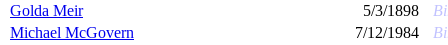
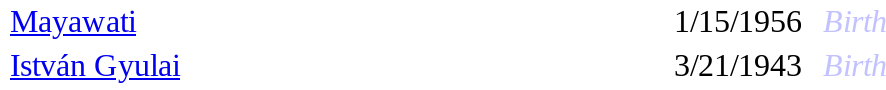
[10,2,419,19] Golda Meir | 5/3/1898 -> [10,5,802,39] Mayawati | 1/15/1956
[10,24,419,41] Michael McGovern | 7/12/1984 -> [10,49,802,83] István Gyulai | 3/21/1943

